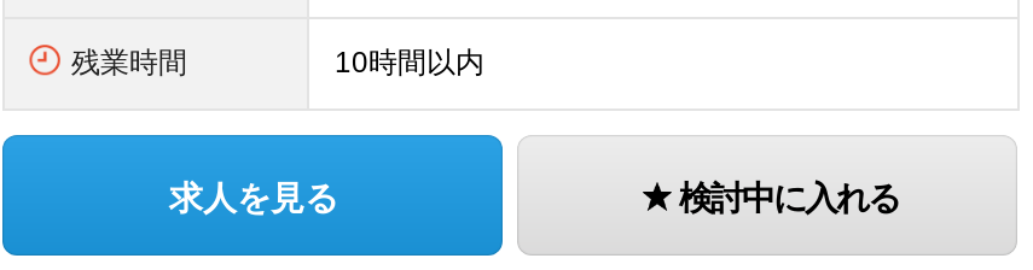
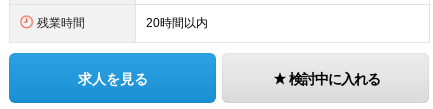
[334,46,484,80] 10時間以内 -> [146,16,208,30] 20時間以内

